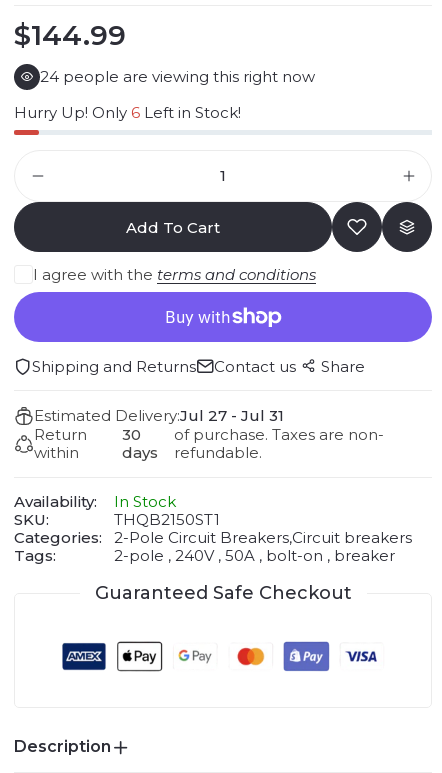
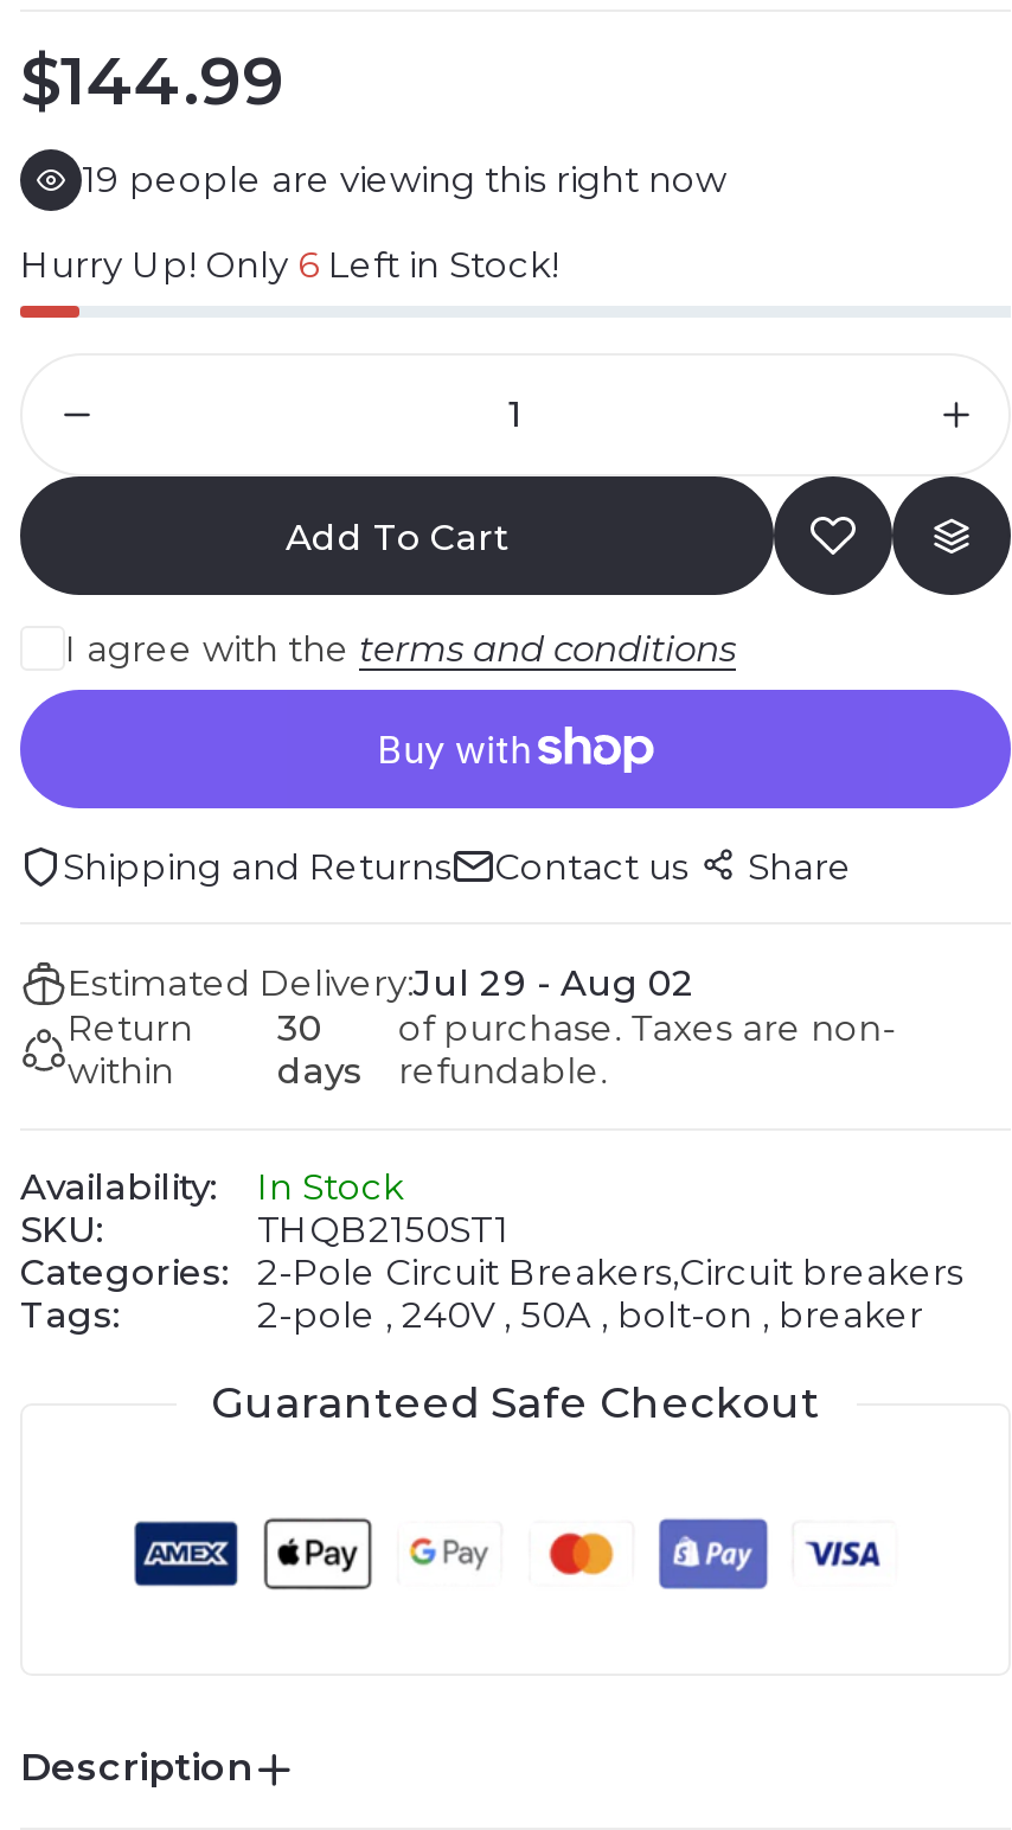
[40,67,315,86] 24 people are viewing this right now -> [82,158,726,203] 19 people are viewing this right now
[34,406,284,425] Estimated Delivery:Jul 27 - Jul 31 -> [68,961,696,1006] Estimated Delivery:Jul 29 - Aug 02

